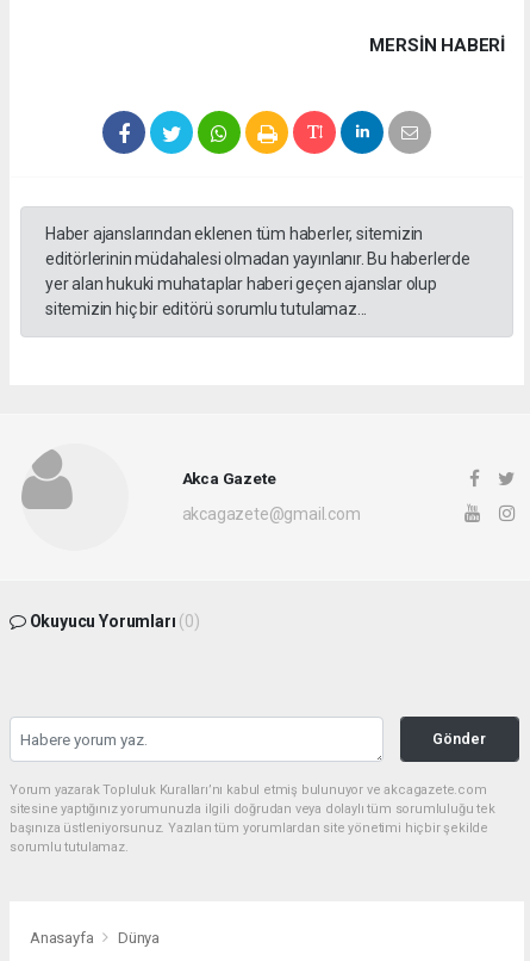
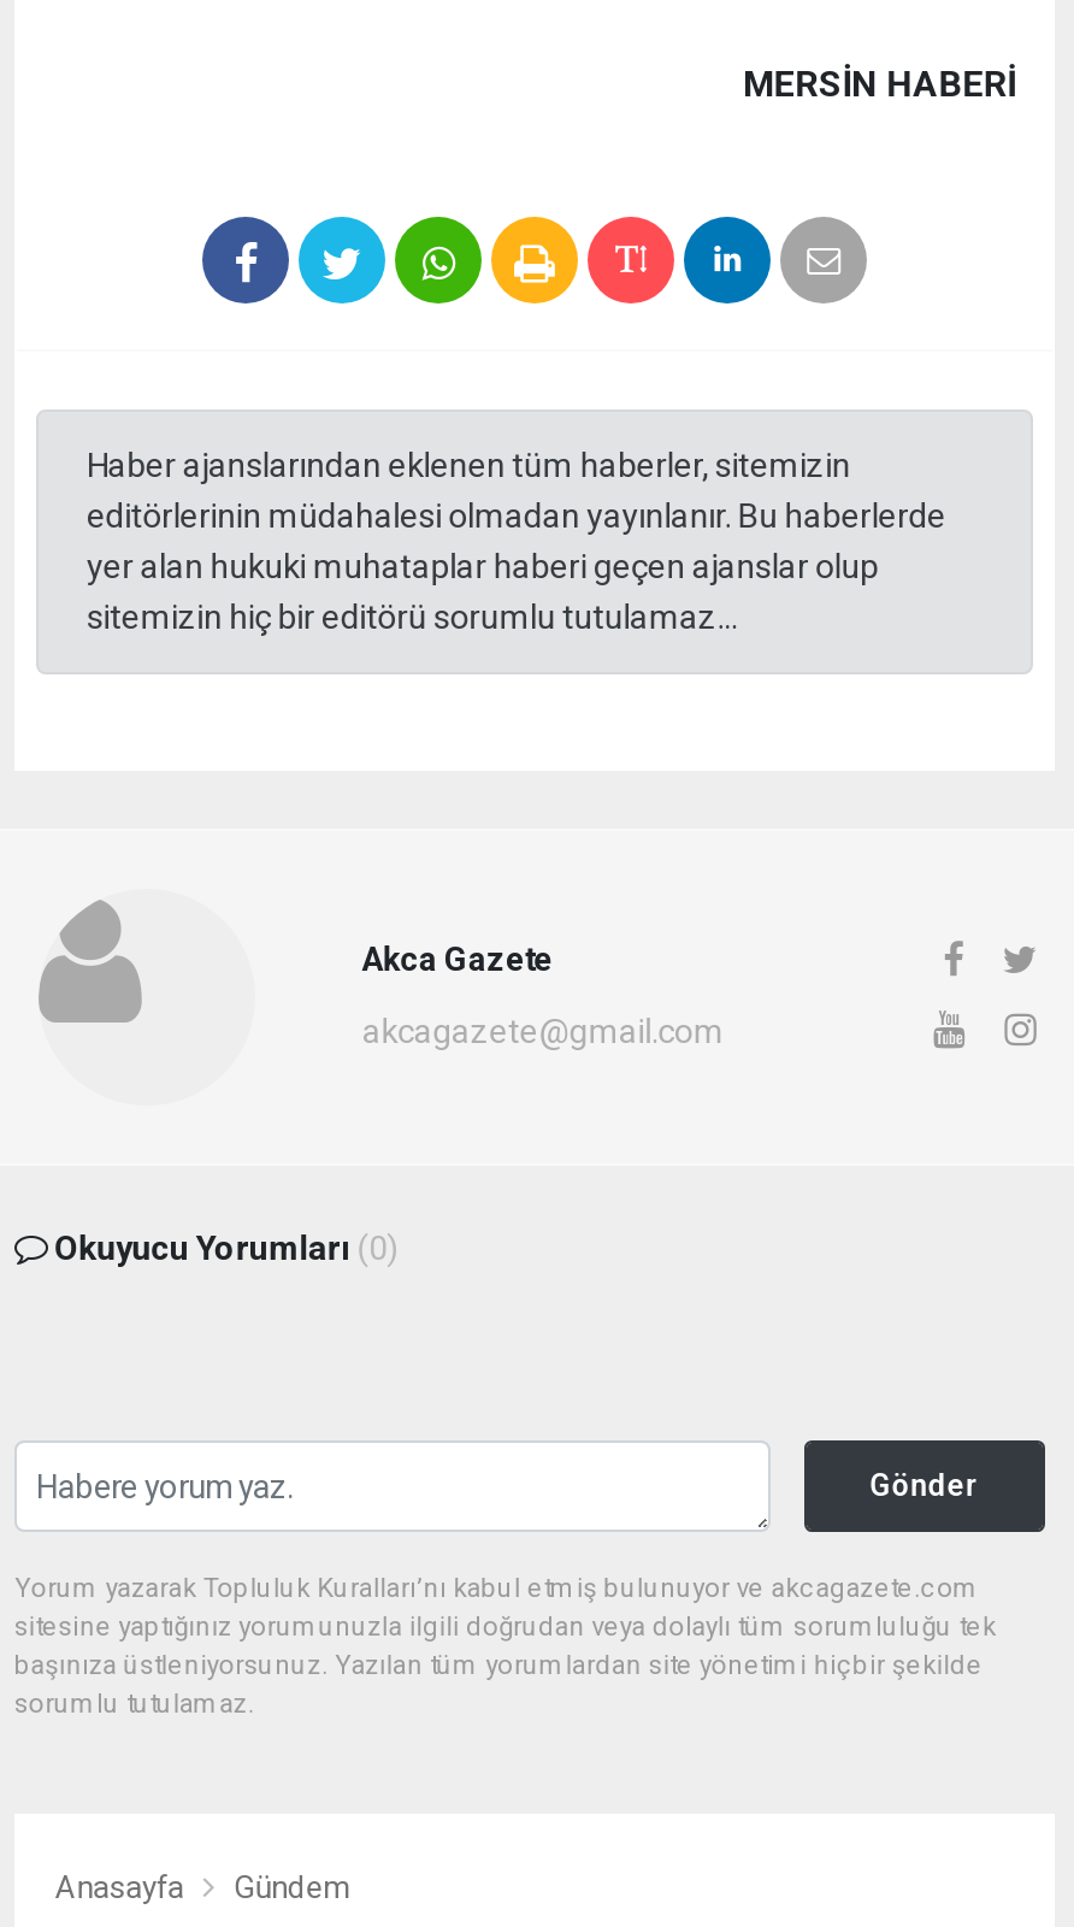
[118,929,160,947] Dünya -> [233,1870,349,1906] Gündem

